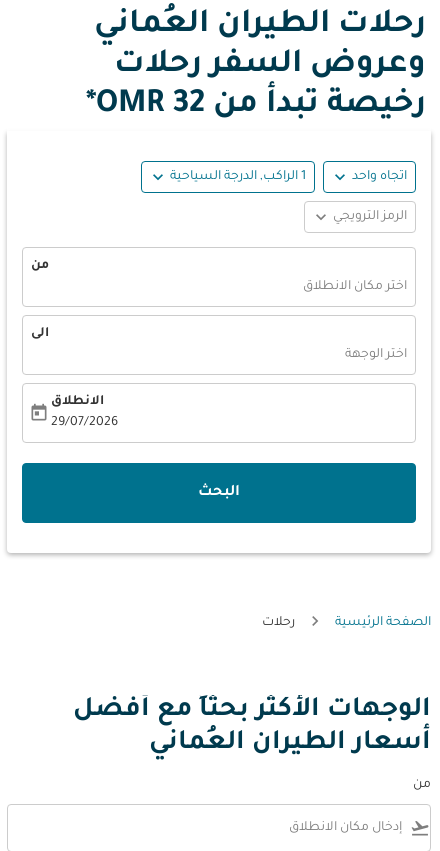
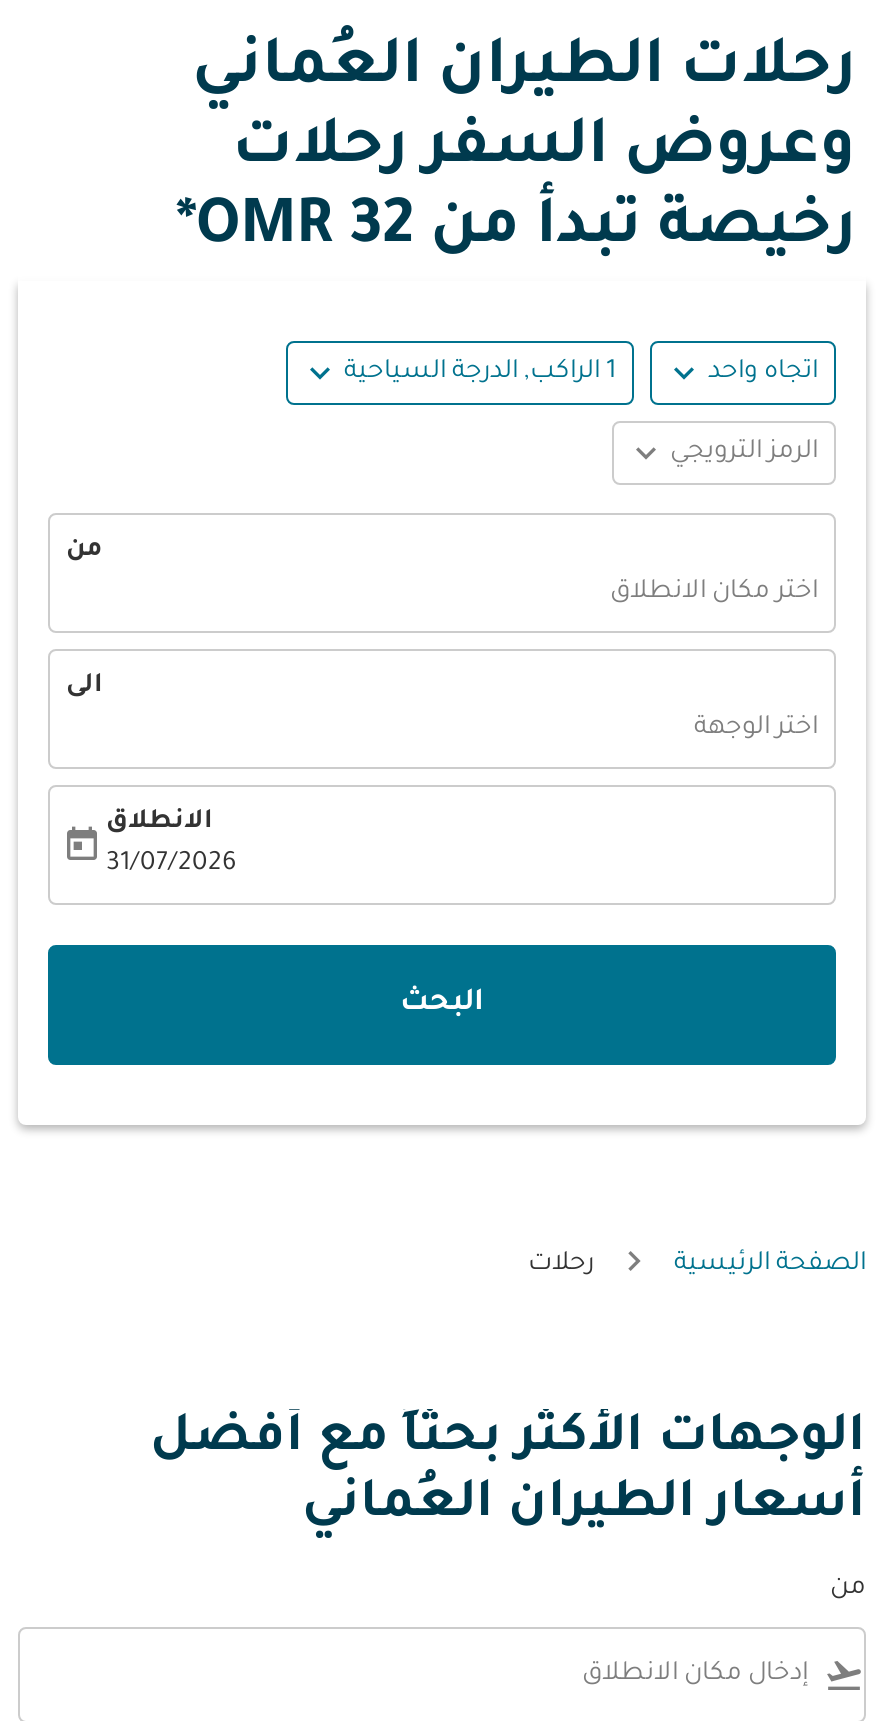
[51,416,118,430] 29/07/2026 -> [106,851,236,879] 31/07/2026

